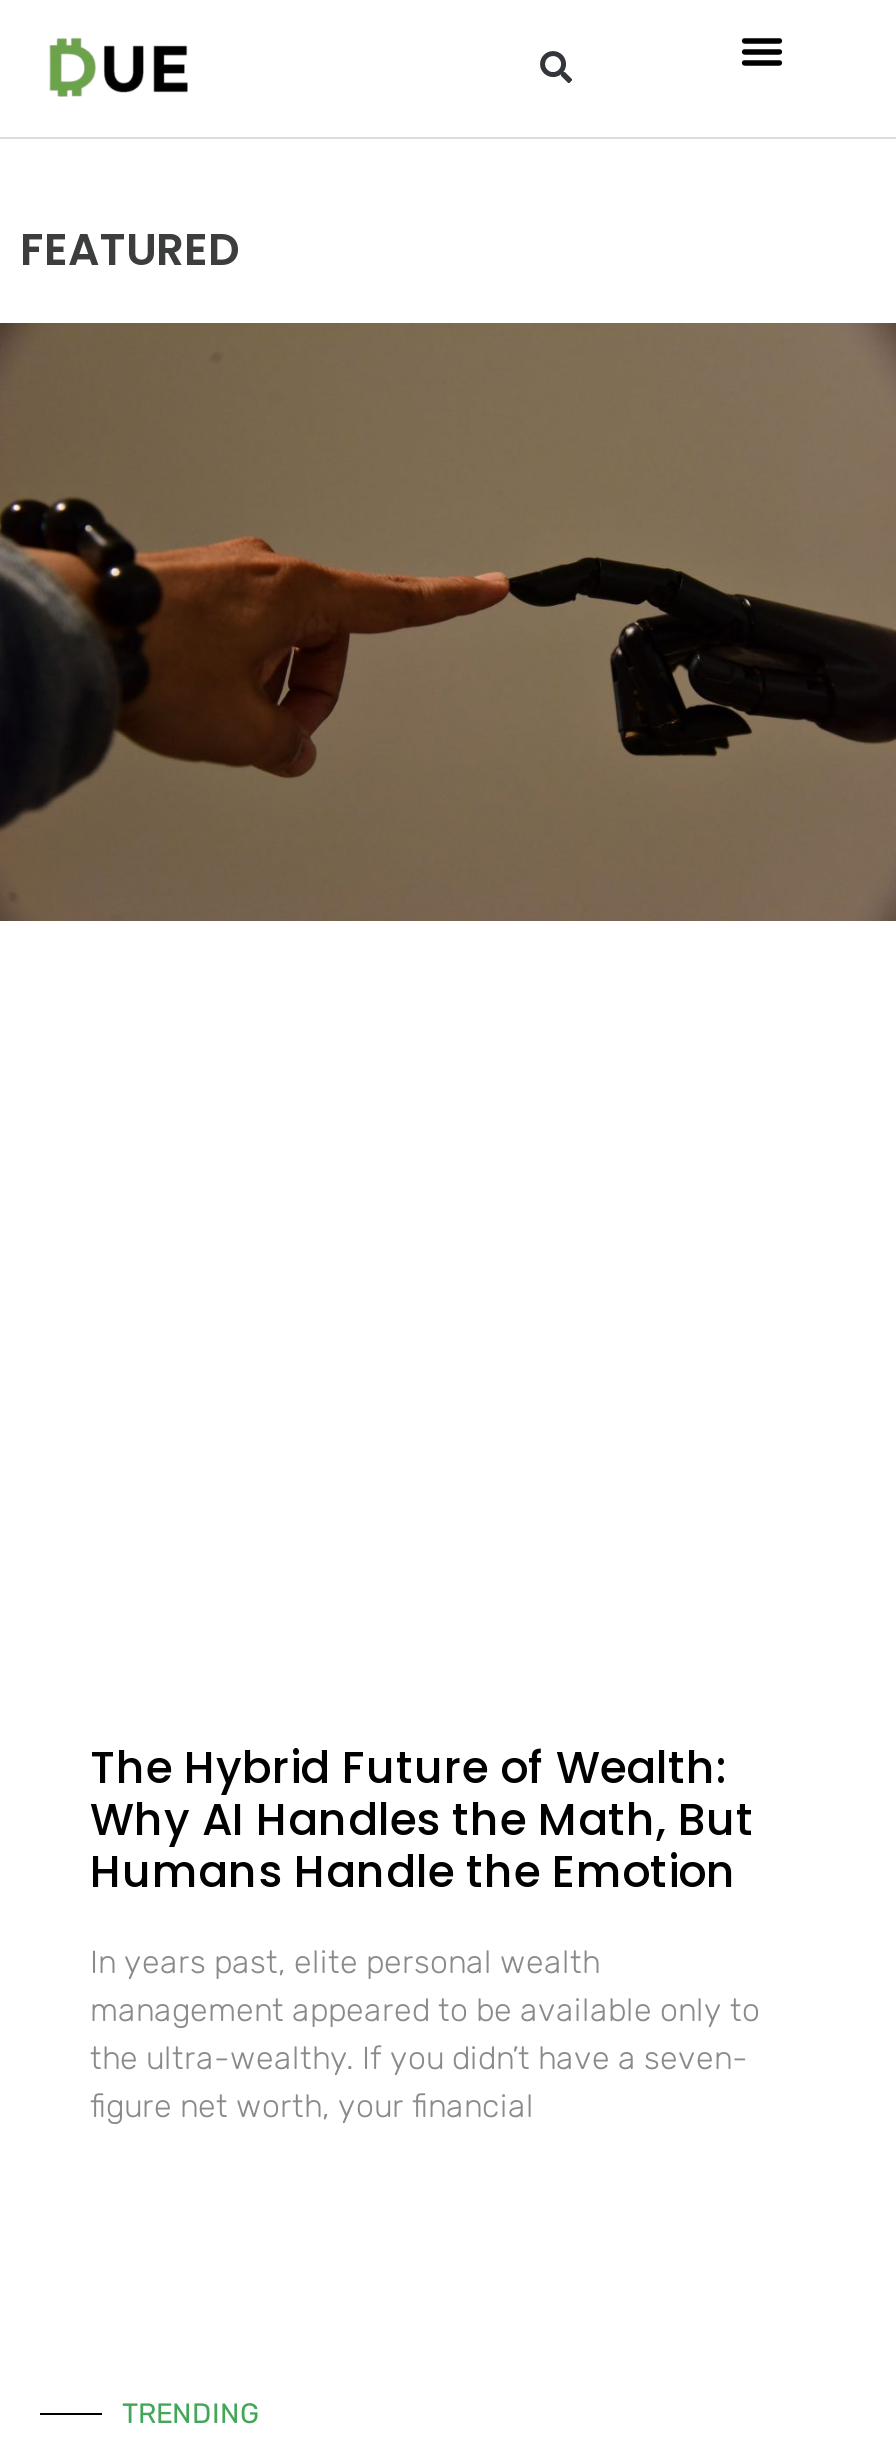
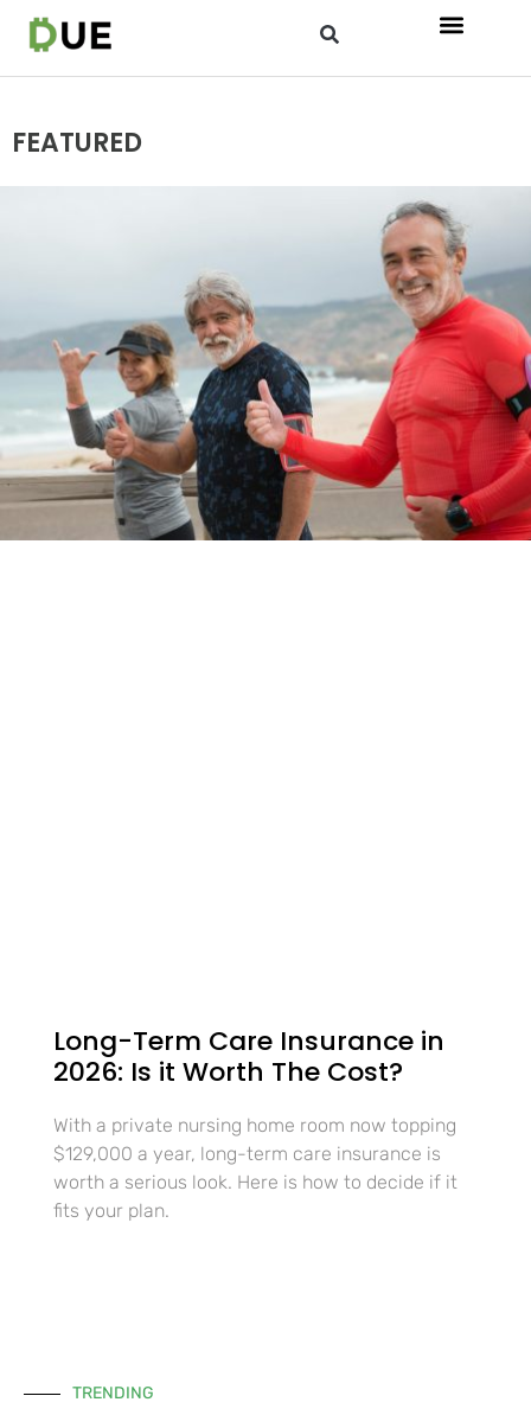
[6,321,890,923] [image] -> [4,186,527,542] [image]
[90,1736,754,1902] The Hybrid Future of Wealth: | Why AI Handles the Math, But | Humans Handle the Emotion -> [53,1023,444,1091] Long-Term Care Insurance in | 2026: Is it Worth The Cost?
[90,1942,760,2124] In years past, elite personal wealth | management appeared to be available only to | the ultra-wealthy. If you didn’t have a seven- | figure net worth, your financial -> [53,1115,458,1222] With a private nursing home room now topping | $129,000 a year, long-term care insurance is | worth a serious look. Here is how to decide if it | fits your plan.

